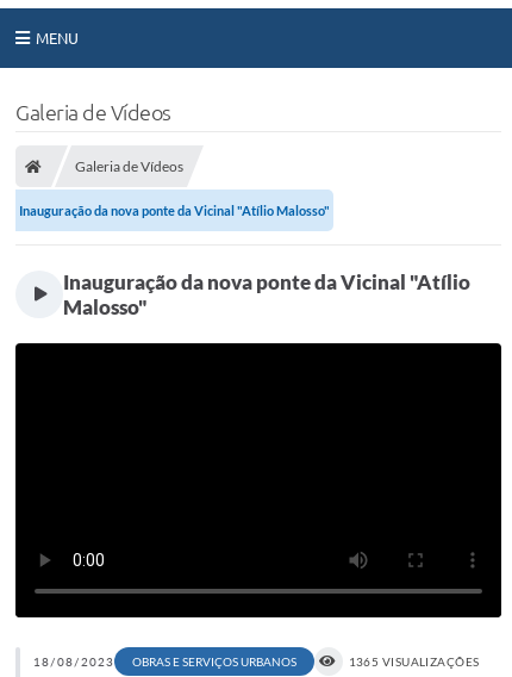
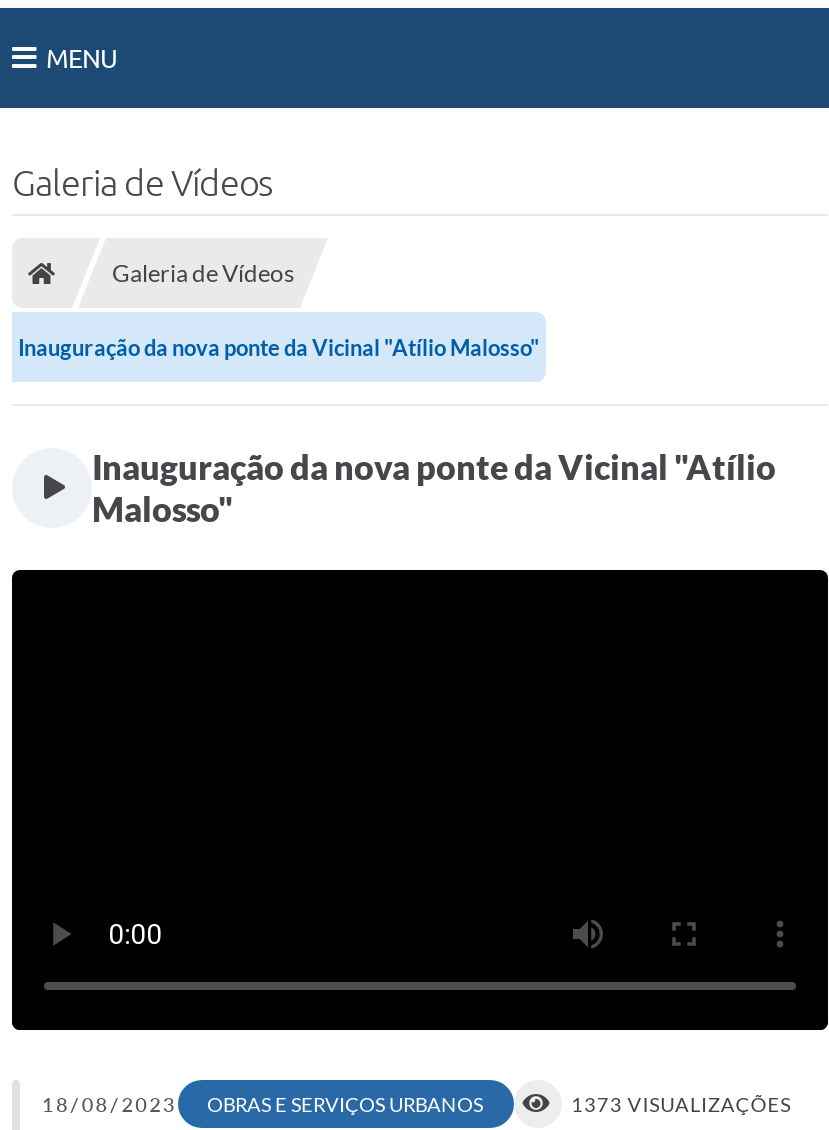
[348,654,479,668] 1365 VISUALIZAÇÕES -> [571,1091,791,1115] 1373 VISUALIZAÇÕES

